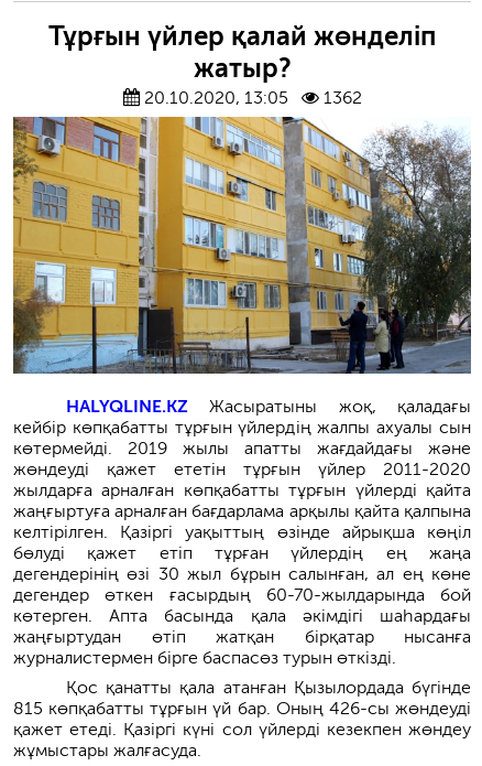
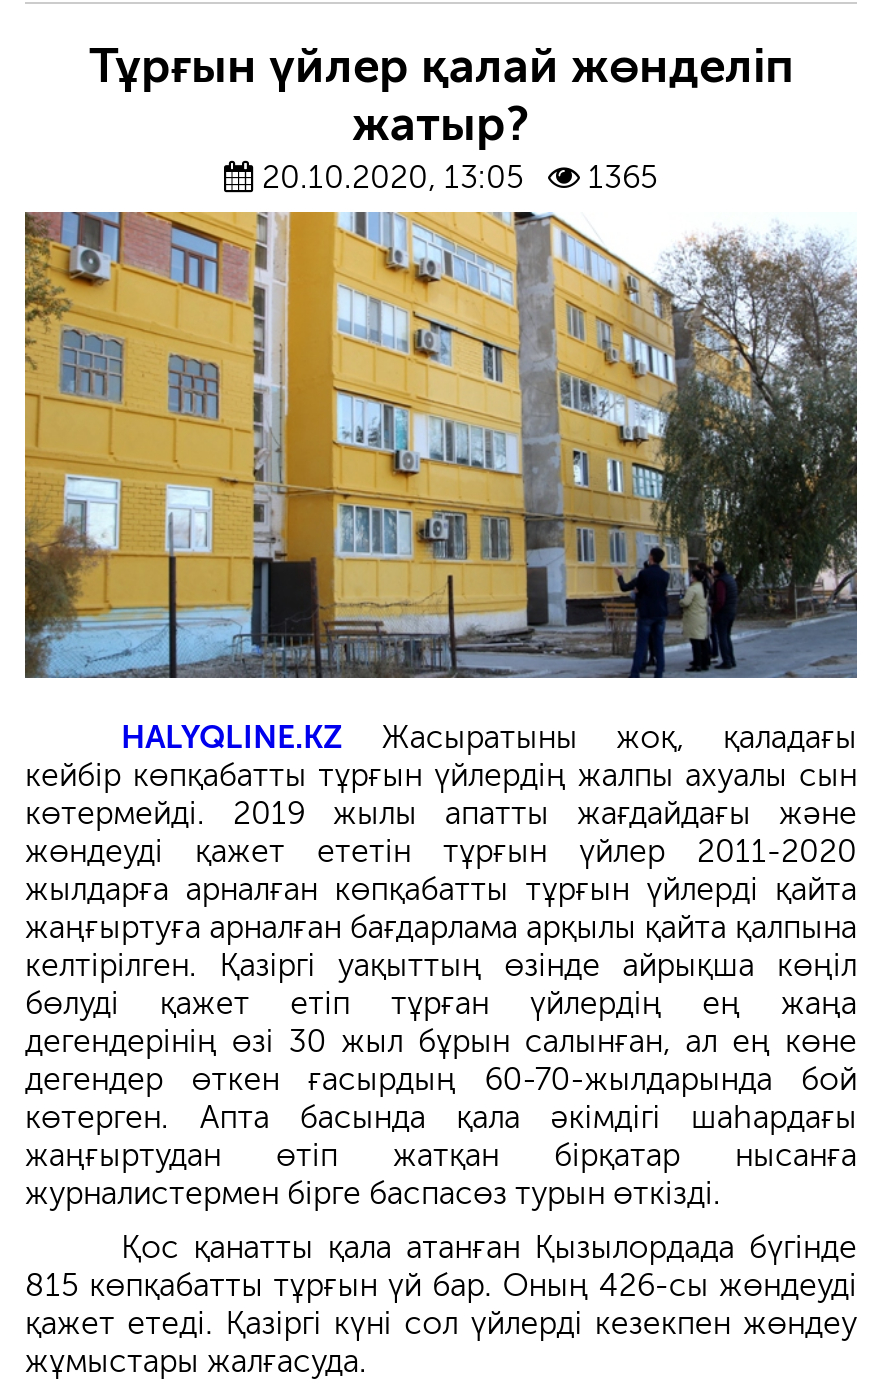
[139,87,362,108] 20.10.2020, 13:05 1362 -> [254,158,658,196] 20.10.2020, 13:05 1365

